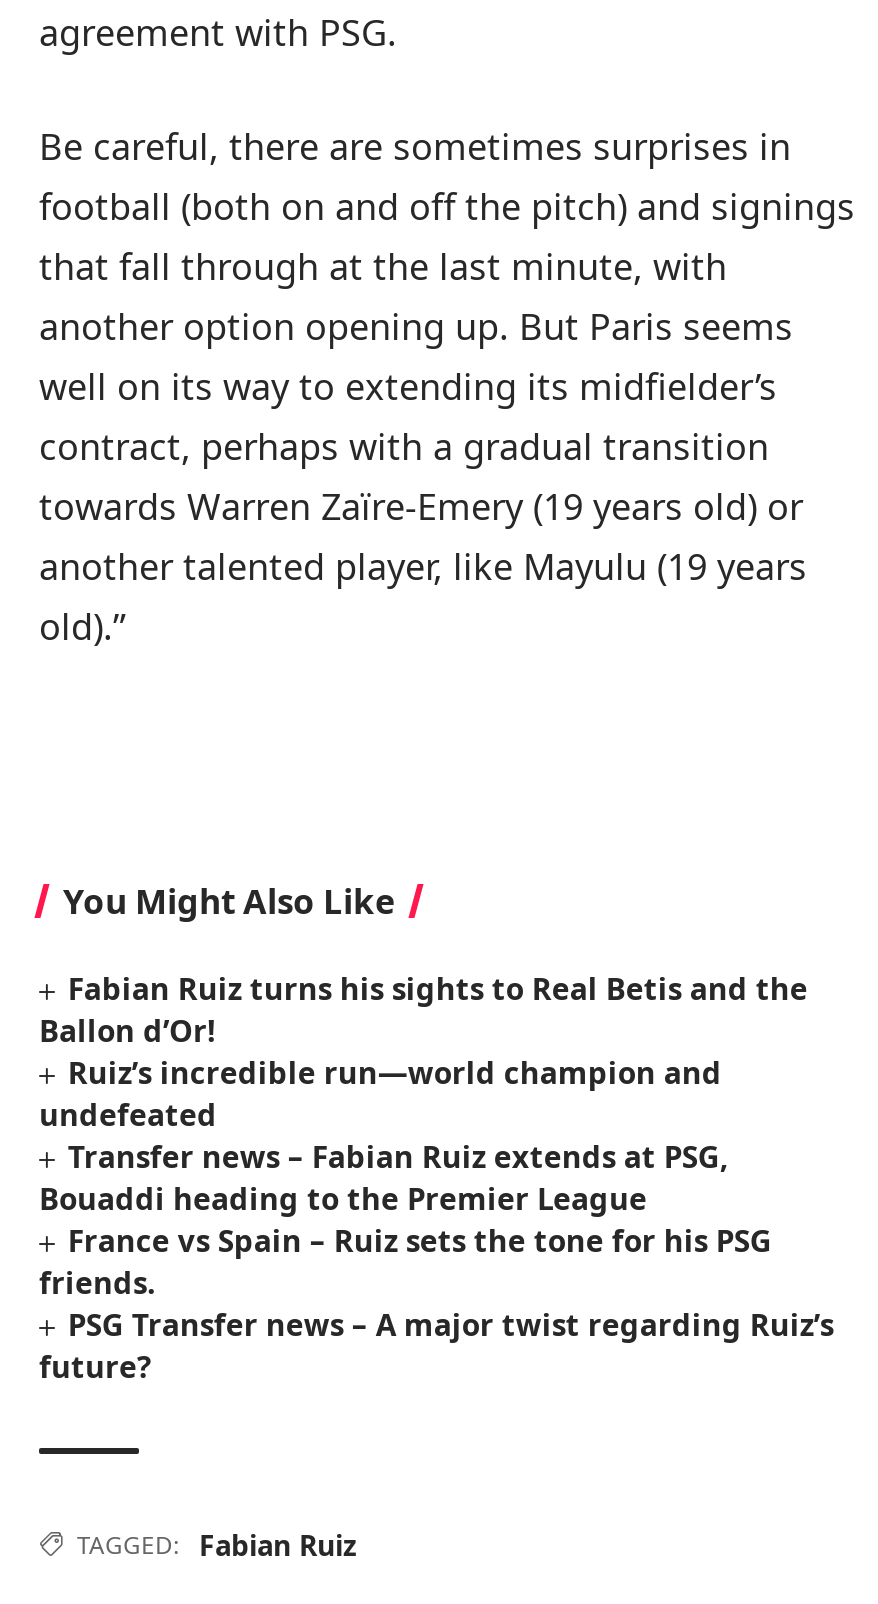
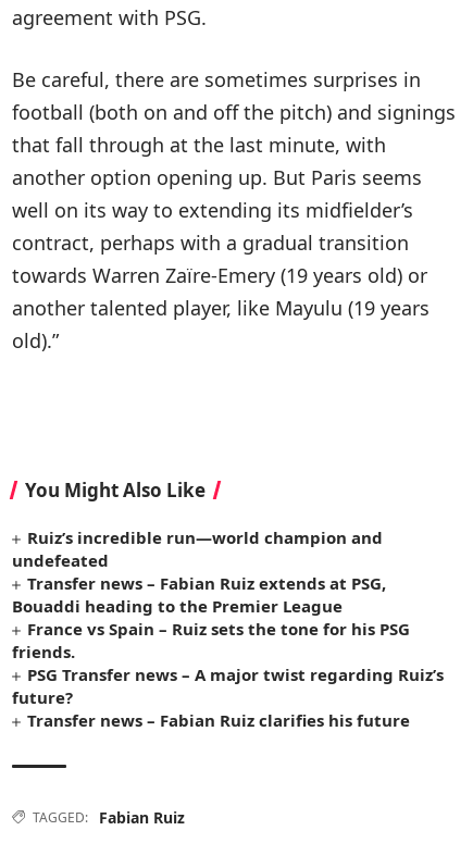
[39,967,808,1049] Fabian Ruiz turns his sights to Real Betis and the | Ballon d’Or! -> none
moved [39,1051,834,1385] -> [12,526,444,708]: Ruiz’s incredible run—world champion and | undefeated | Transfer news – Fabian Ruiz extends at PSG, | Bouaddi heading to the Premier League | France vs Spain – Ruiz sets the tone for his PSG | friends. | PSG Transfer news – A major twist regarding Ruiz’s | future?
none -> [28,709,410,731] Transfer news – Fabian Ruiz clarifies his future

